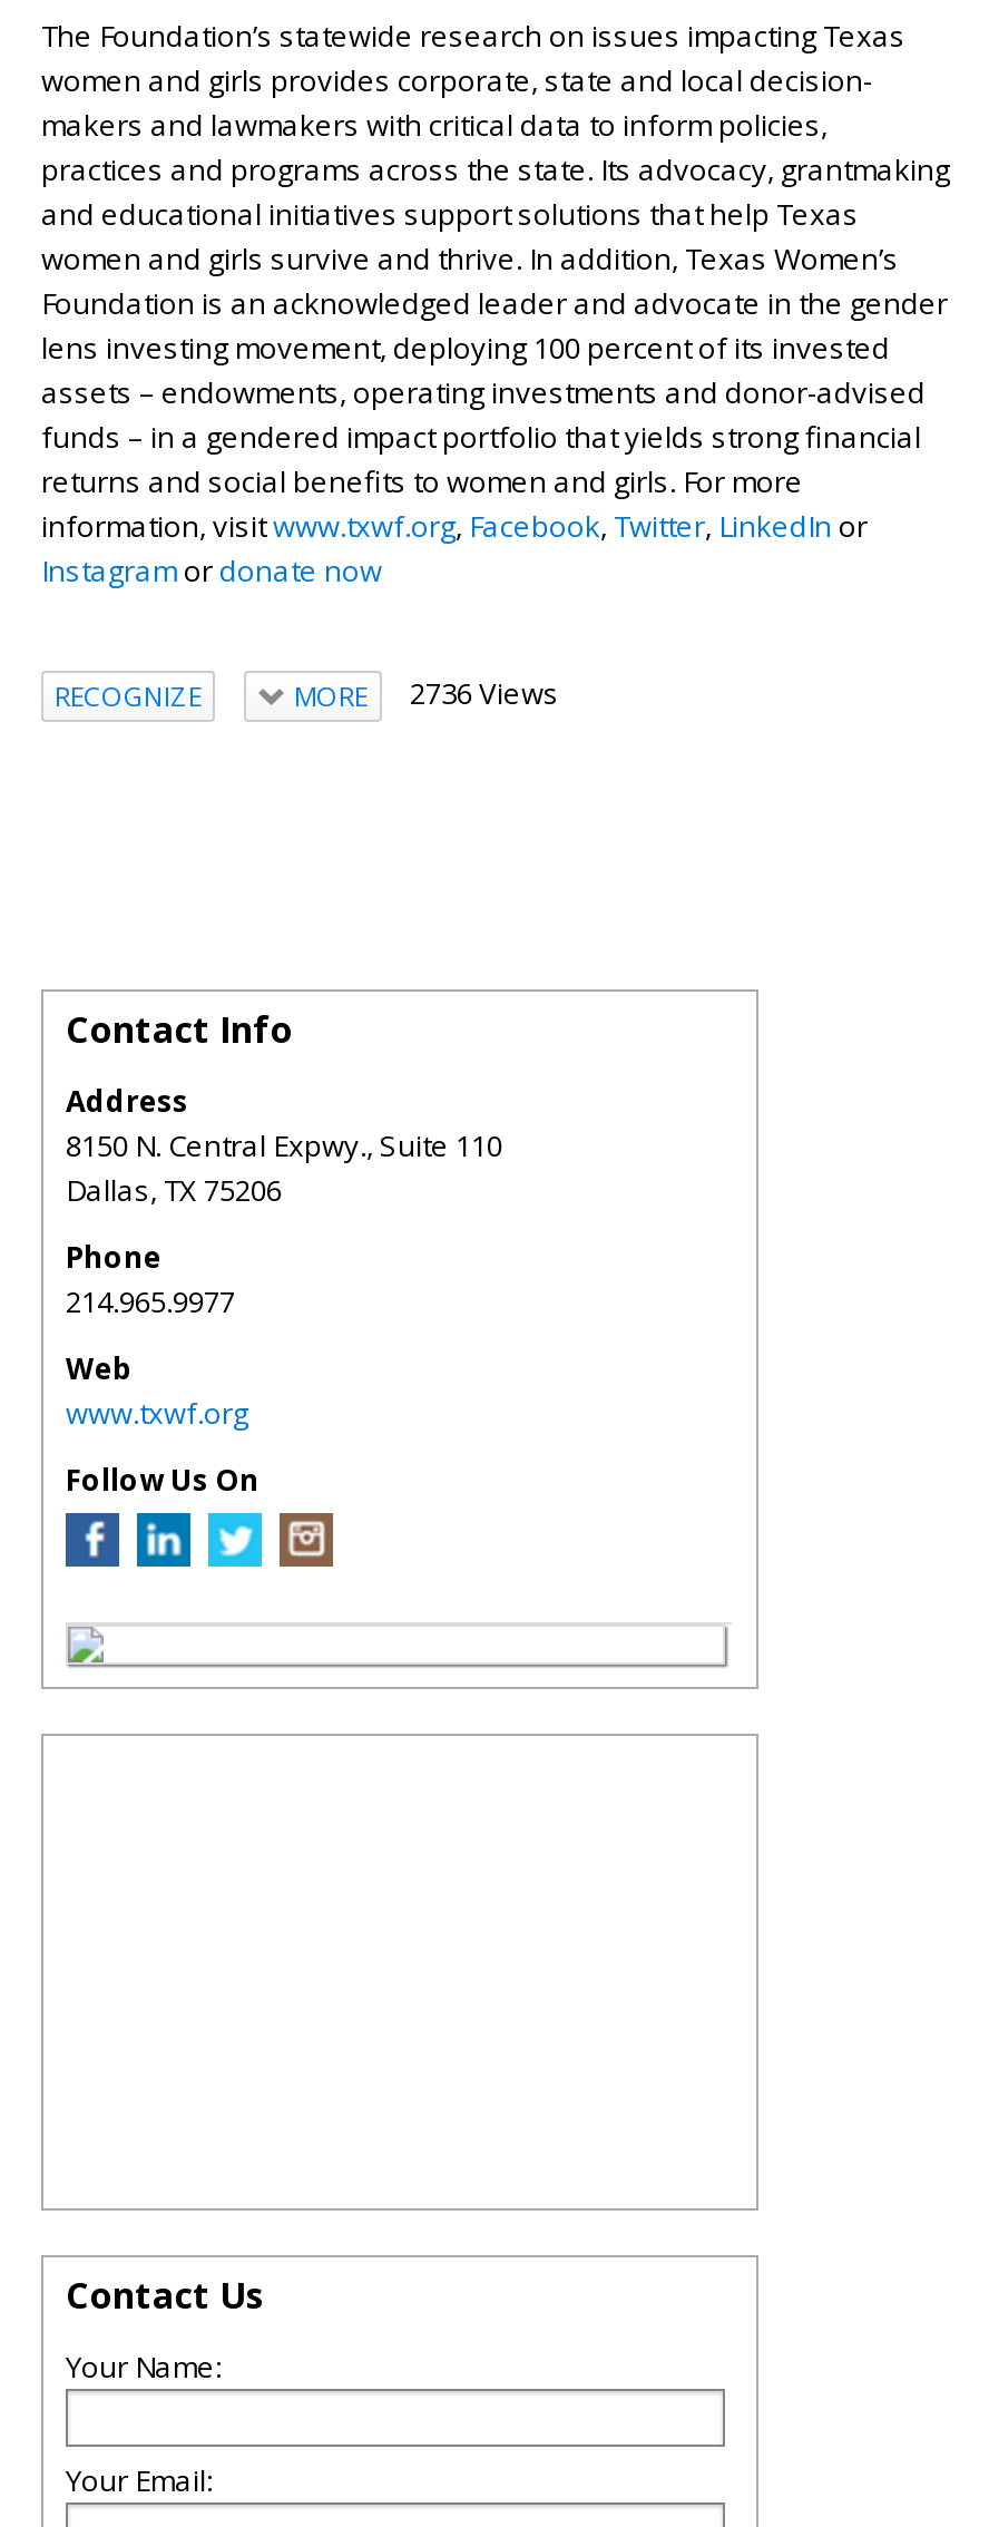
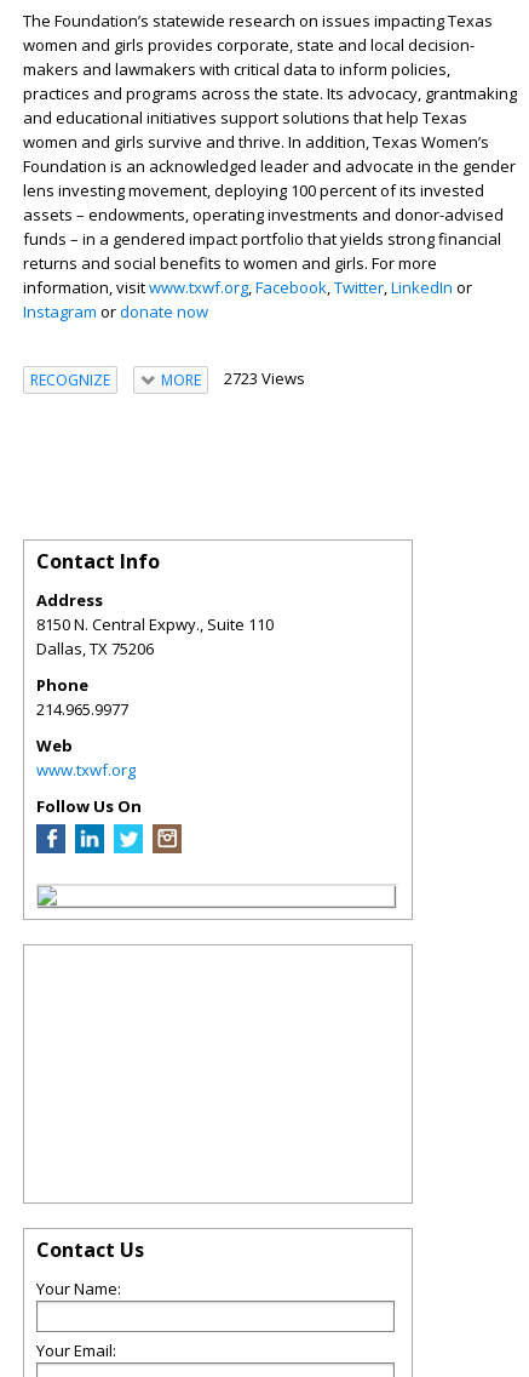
[294,673,559,715] MORE 2736 Views -> [160,367,304,390] MORE 2723 Views

